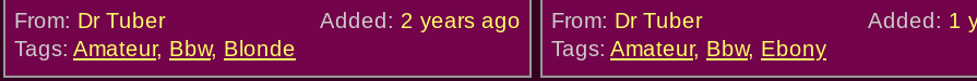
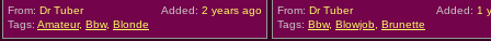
[551,37,826,60] Tags: Amateur, Bbw, Ebony -> [277,18,425,30] Tags: Bbw, Blowjob, Brunette

